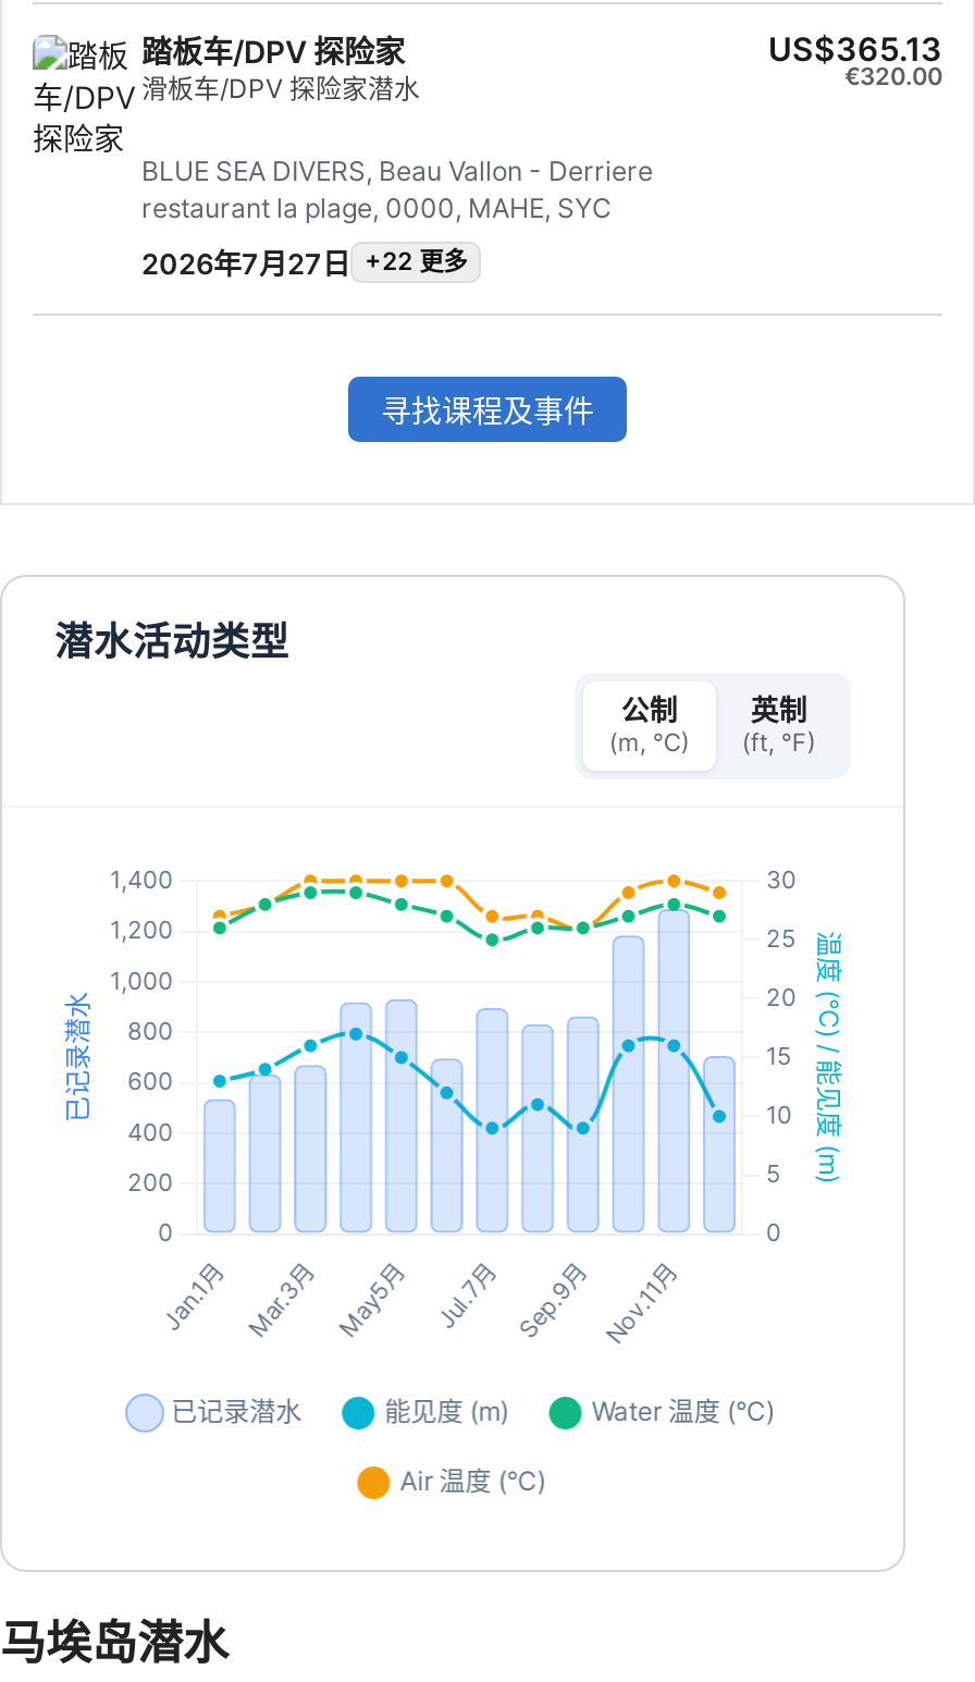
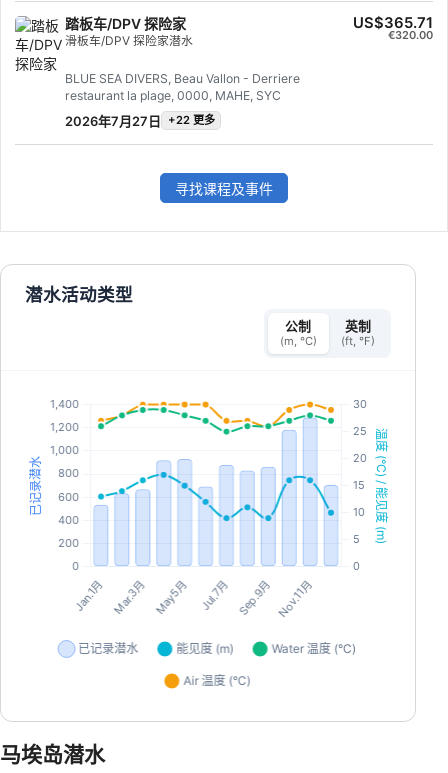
[768,31,942,70] US$365.13 -> [353,14,433,32] US$365.71

